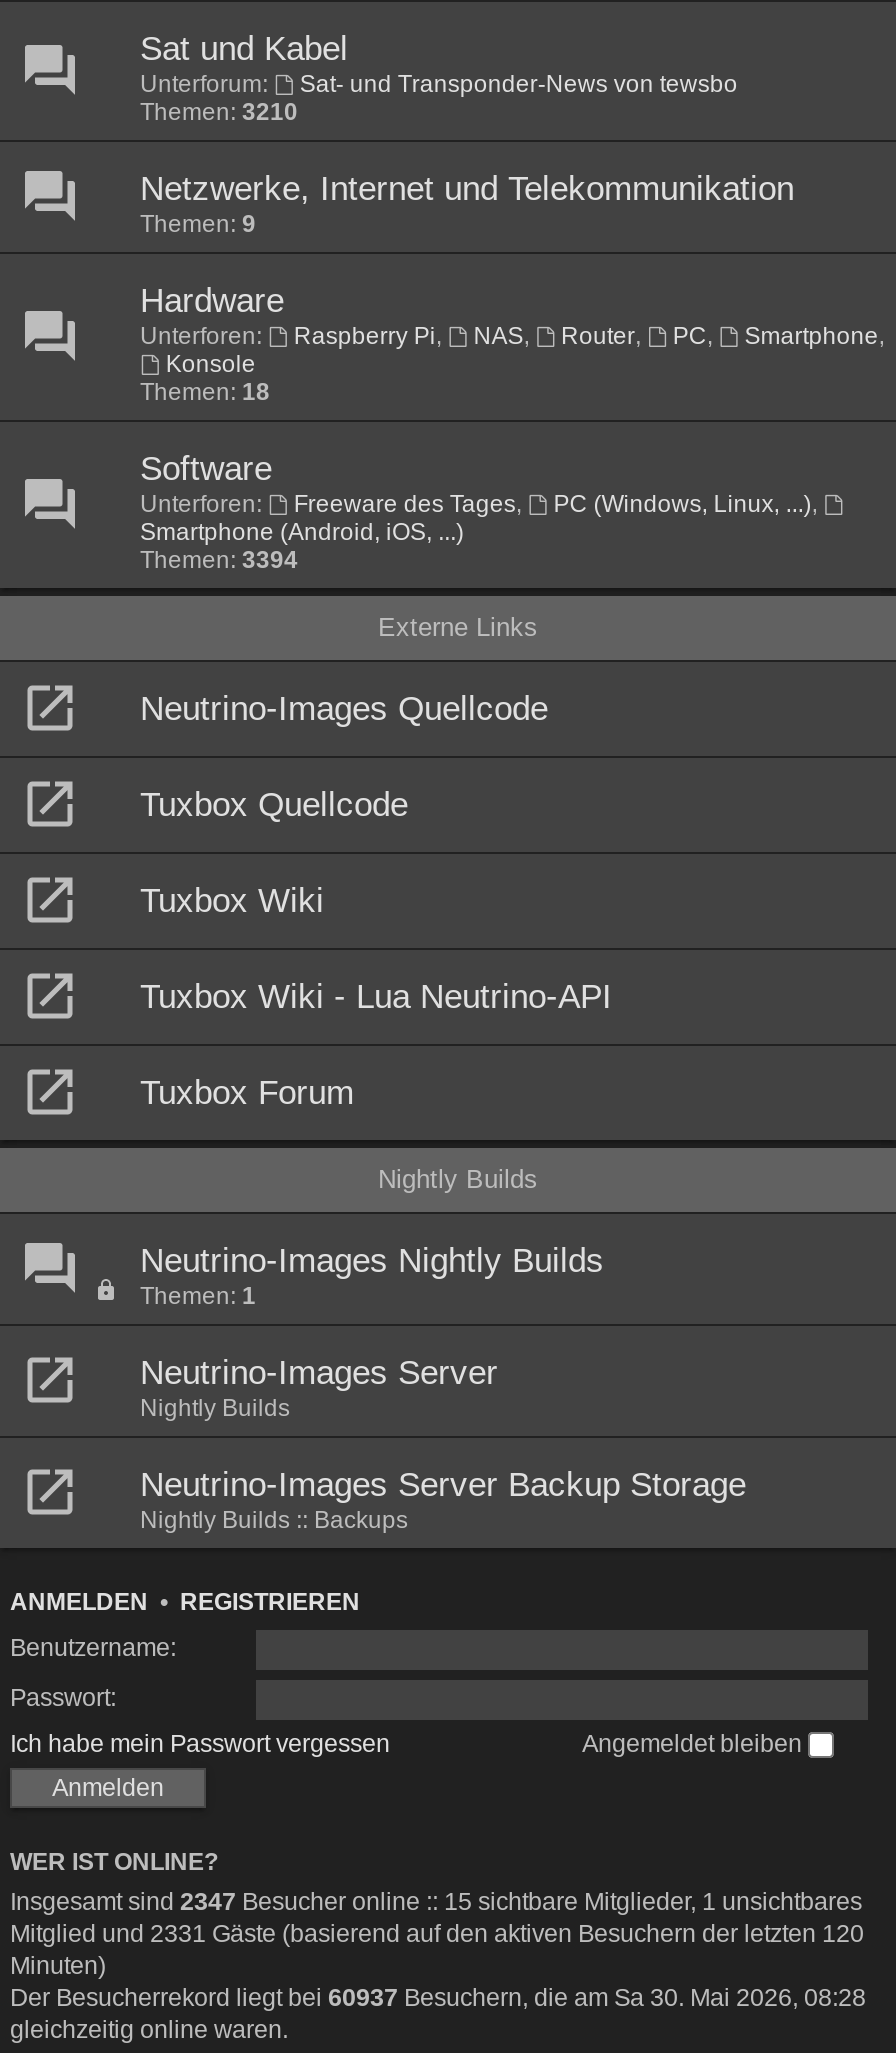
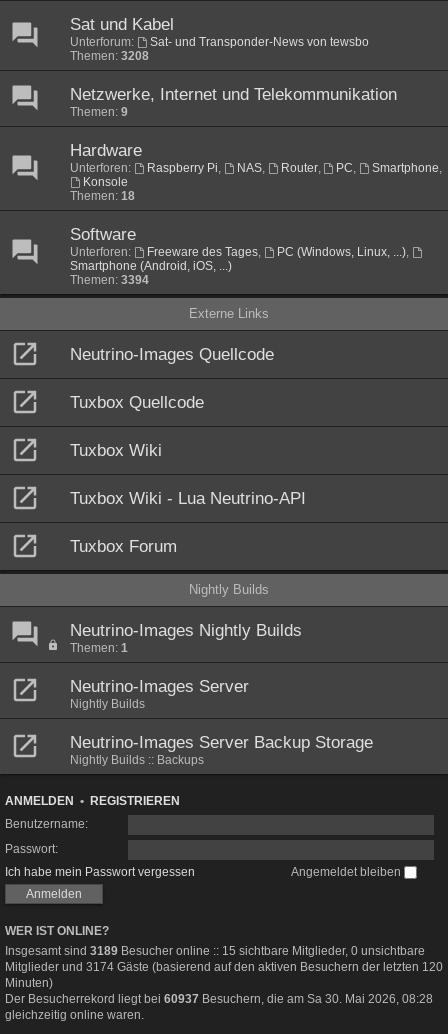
[140,98,298,126] Themen: 3210 -> [70,49,149,63] Themen: 3208
[10,1888,862,1916] Insgesamt sind 2347 Besucher online :: 15 sichtbare Mitglieder, 1 unsichtbares -> [5,944,425,958] Insgesamt sind 3189 Besucher online :: 15 sichtbare Mitglieder, 0 unsichtbare
[10,1920,864,1948] Mitglied und 2331 Gäste (basierend auf den aktiven Besuchern der letzten 120 -> [5,960,443,974] Mitglieder und 3174 Gäste (basierend auf den aktiven Besuchern der letzten 120

